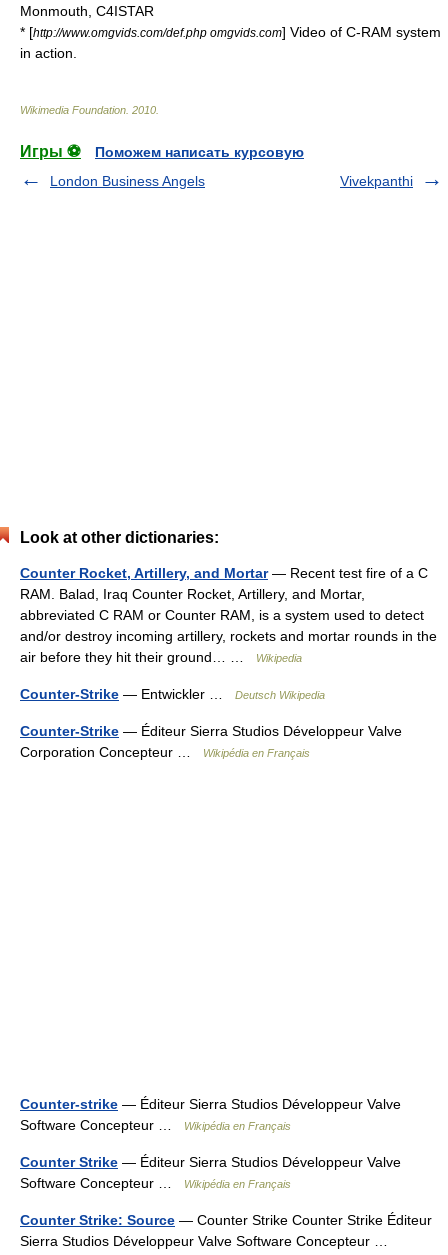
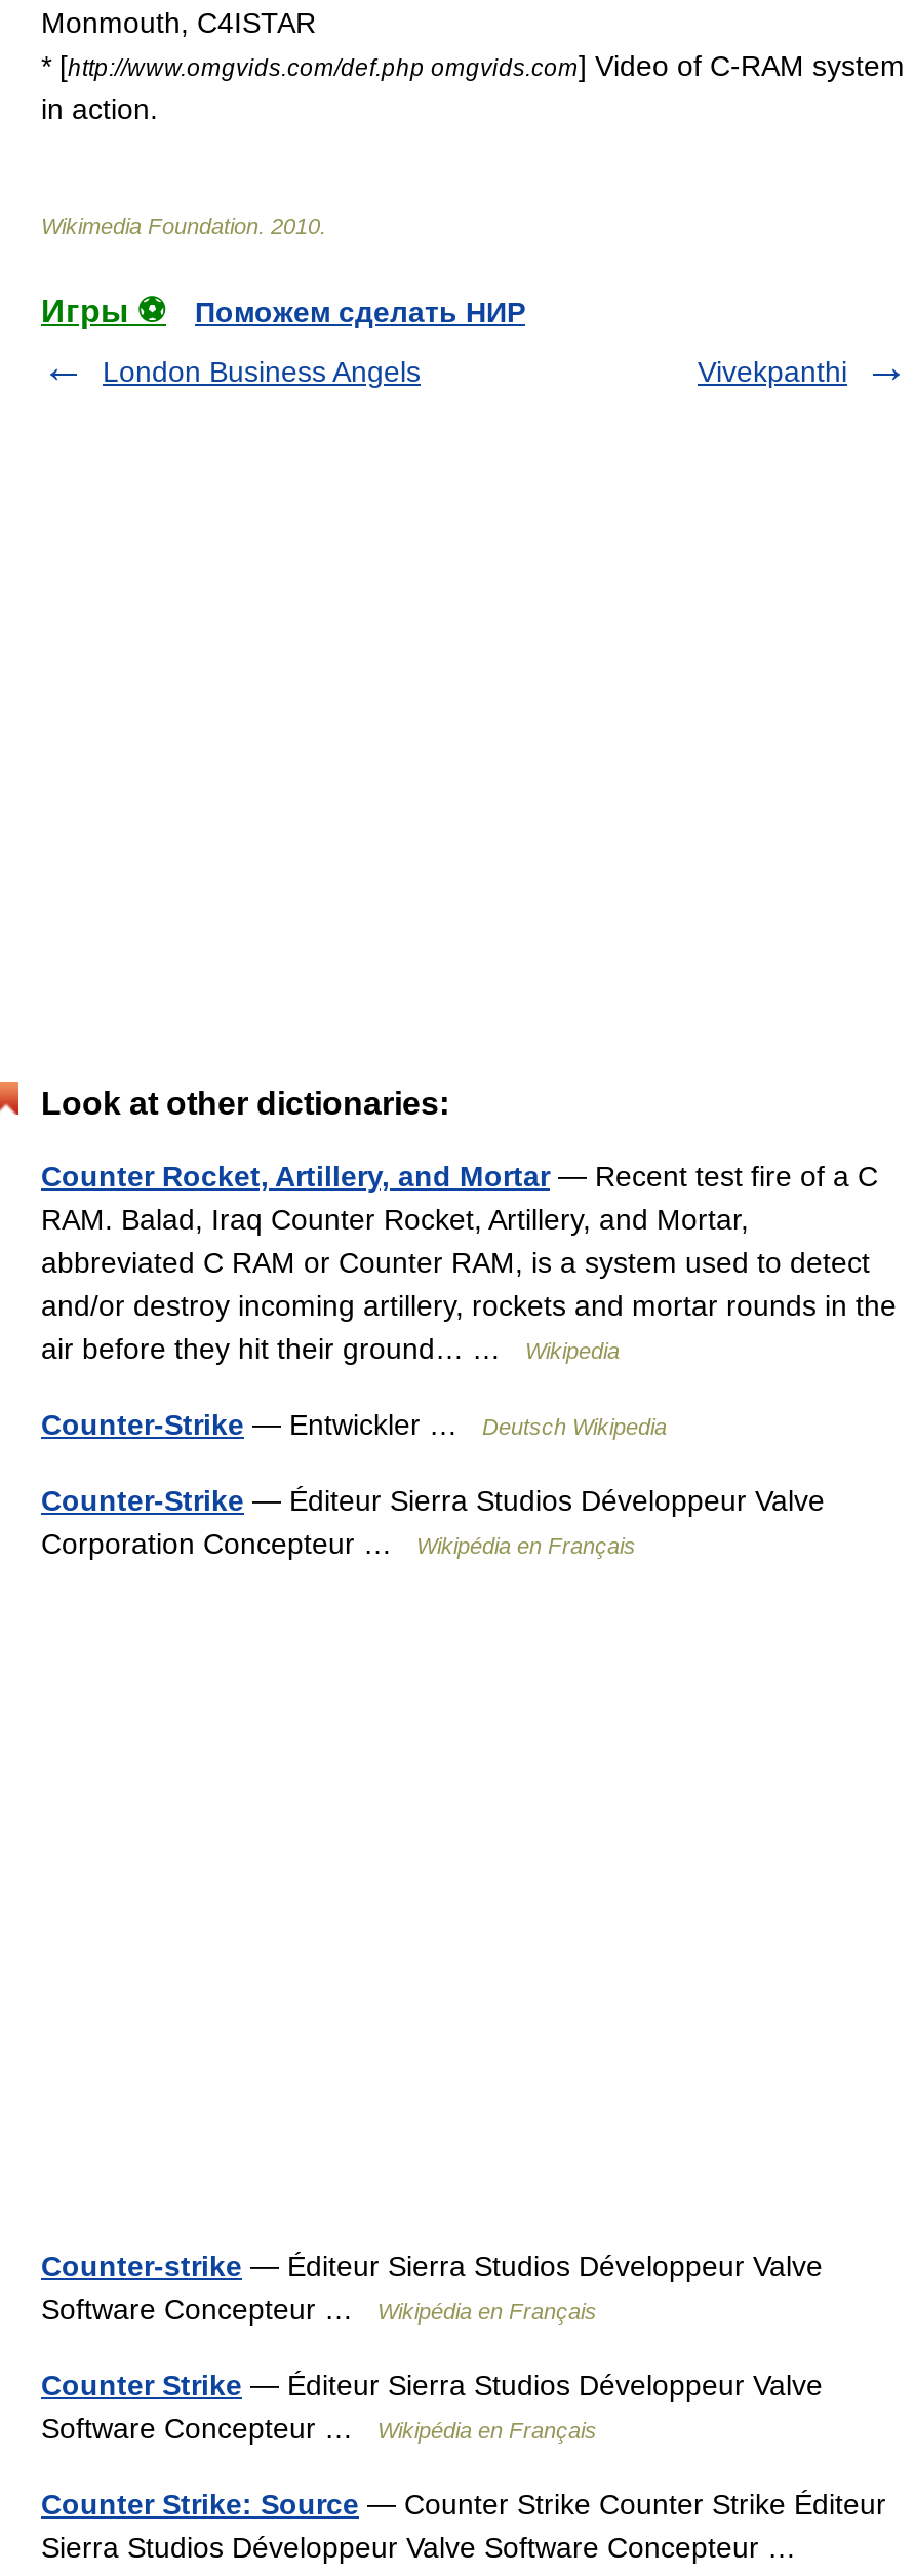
[95,144,304,160] Поможем написать курсовую -> [195,296,525,328] Поможем сделать НИР

